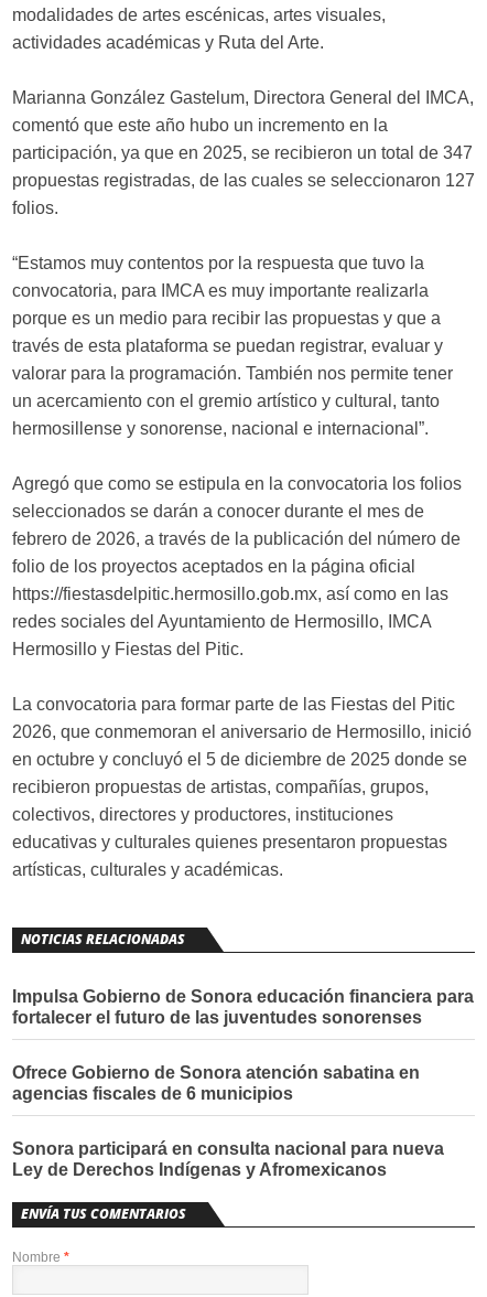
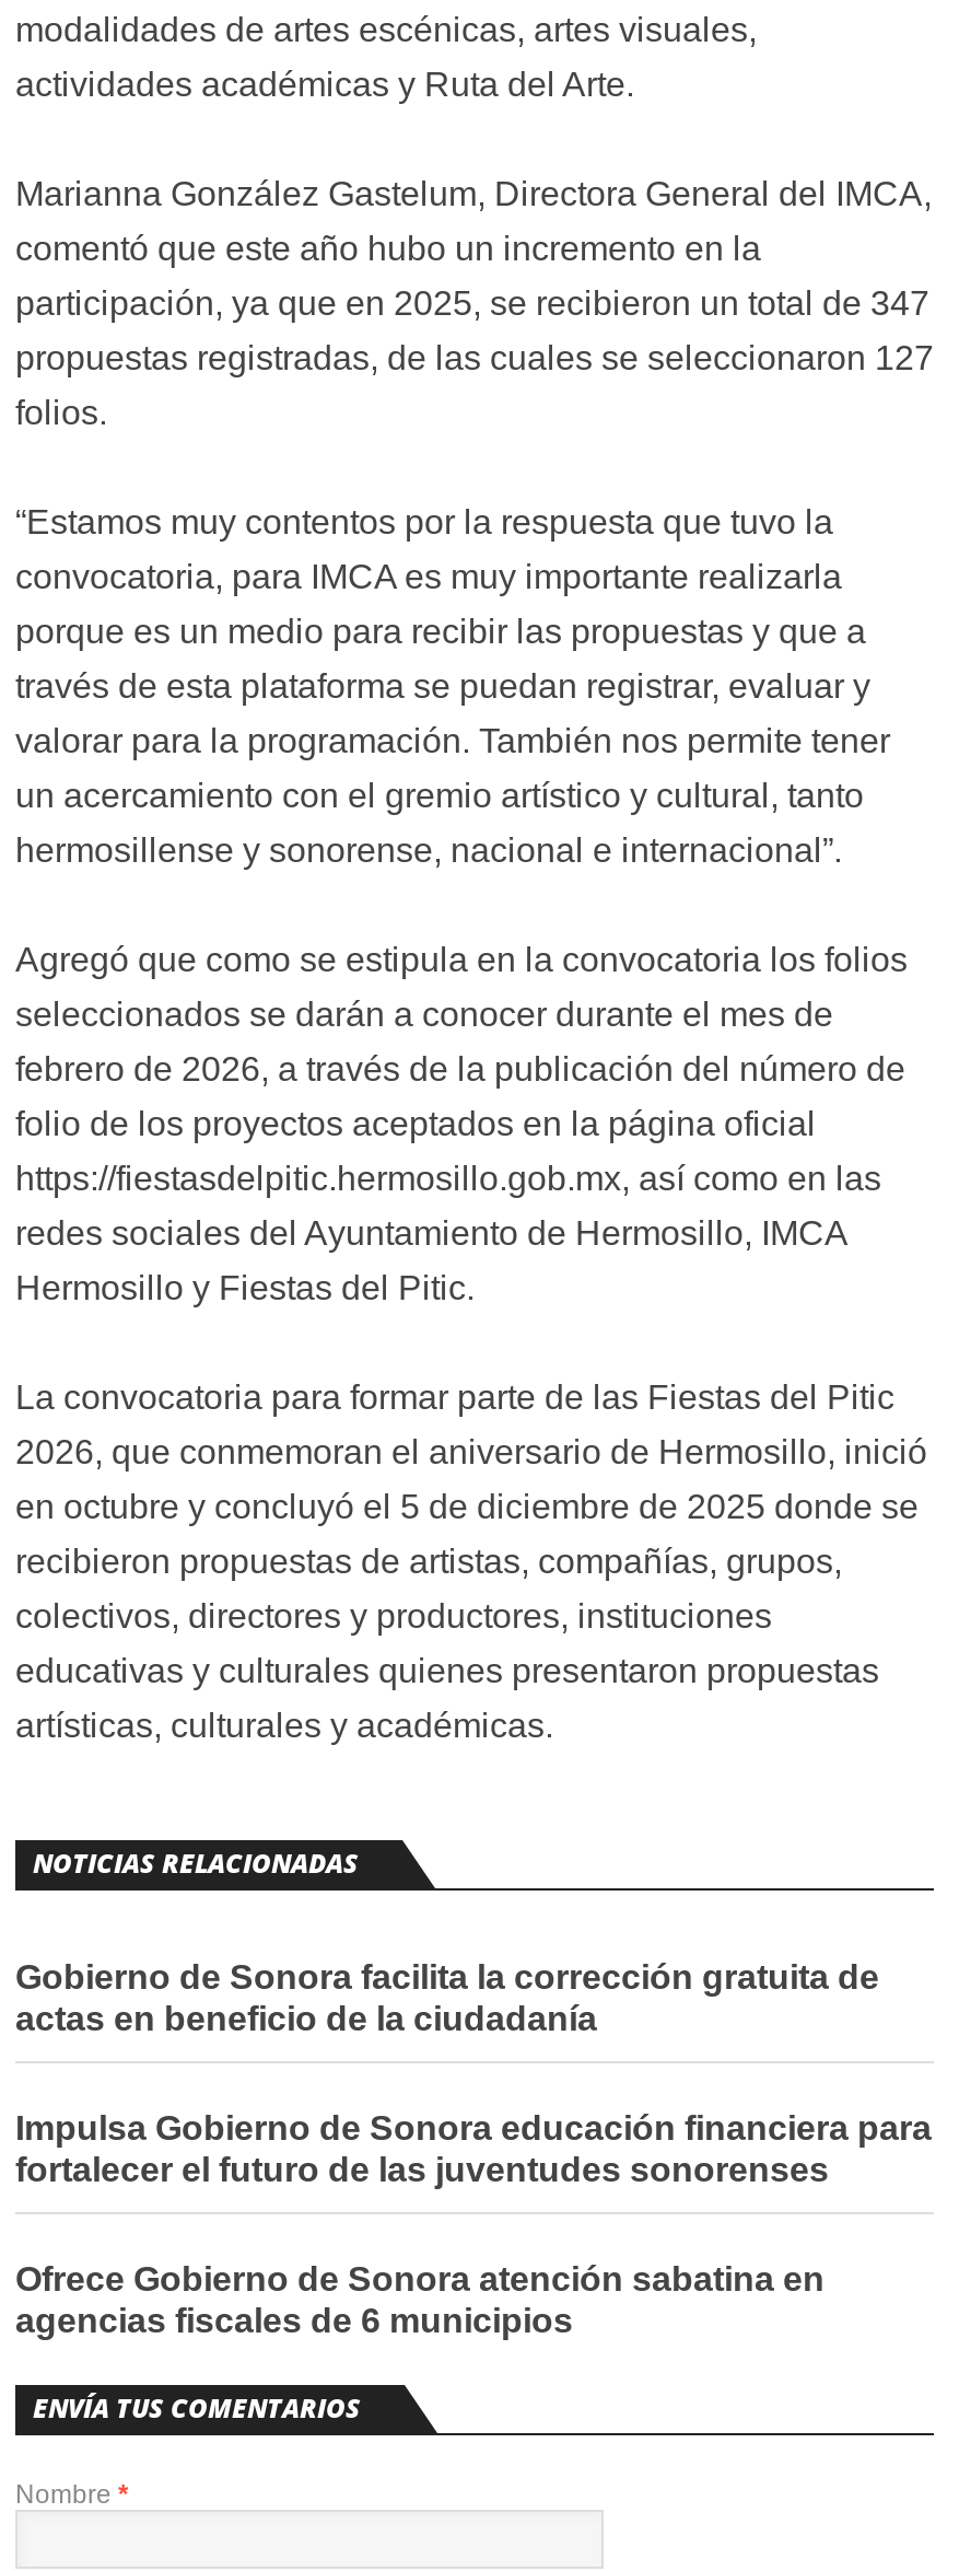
none -> [15,1959,879,2037] Gobierno de Sonora facilita la corrección gratuita de | actas en beneficio de la ciudadanía
moved [12,987,474,1103] -> [15,2110,932,2339]: Impulsa Gobierno de Sonora educación financiera para | fortalecer el futuro de las juventudes sonorenses | Ofrece Gobierno de Sonora atención sabatina en | agencias fiscales de 6 municipios
[12,1139,444,1179] Sonora participará en consulta nacional para nueva | Ley de Derechos Indígenas y Afromexicanos -> none

